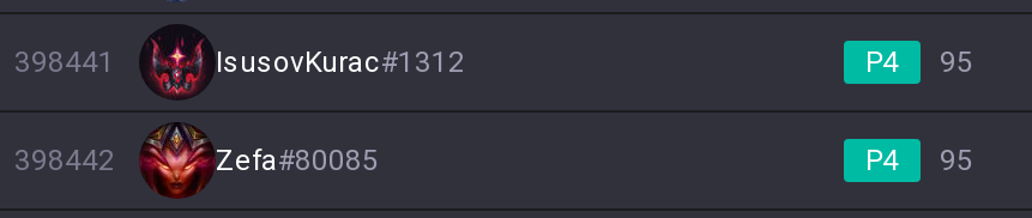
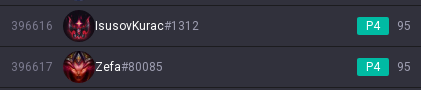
[14,46,115,79] 398441 -> [11,19,53,33] 396616
[14,144,115,177] 398442 -> [11,60,53,74] 396617

